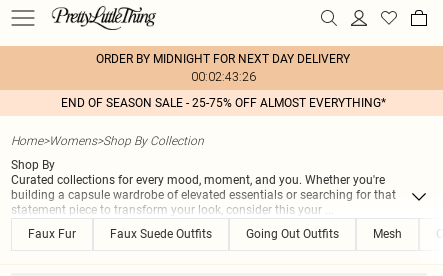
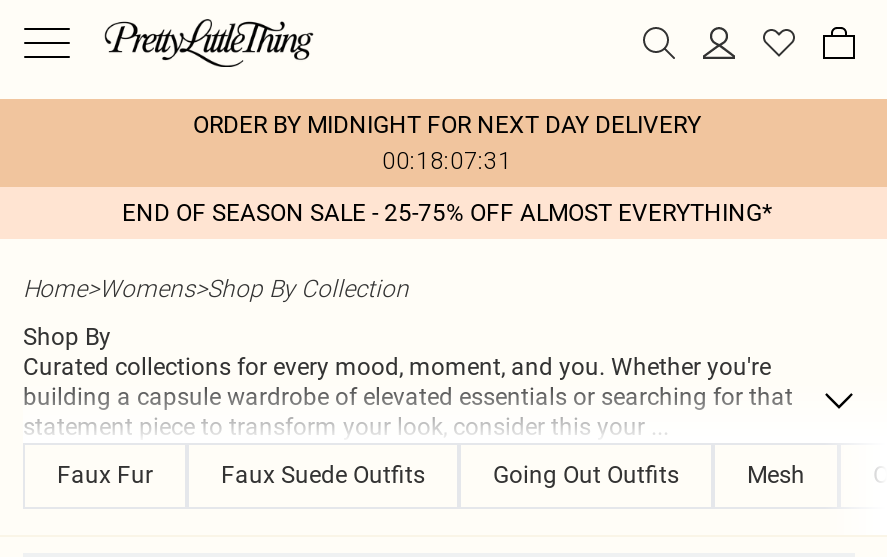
[190,69,255,84] 00:02:43:26 -> [382,145,512,175] 00:18:07:31

